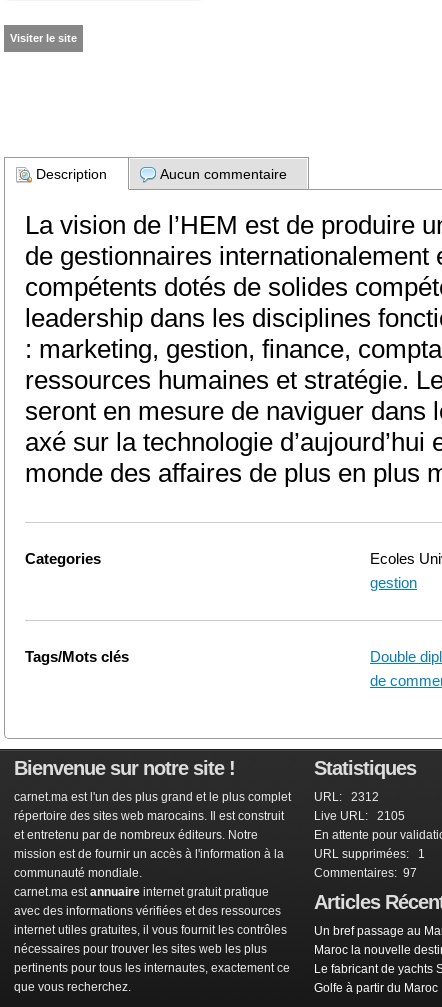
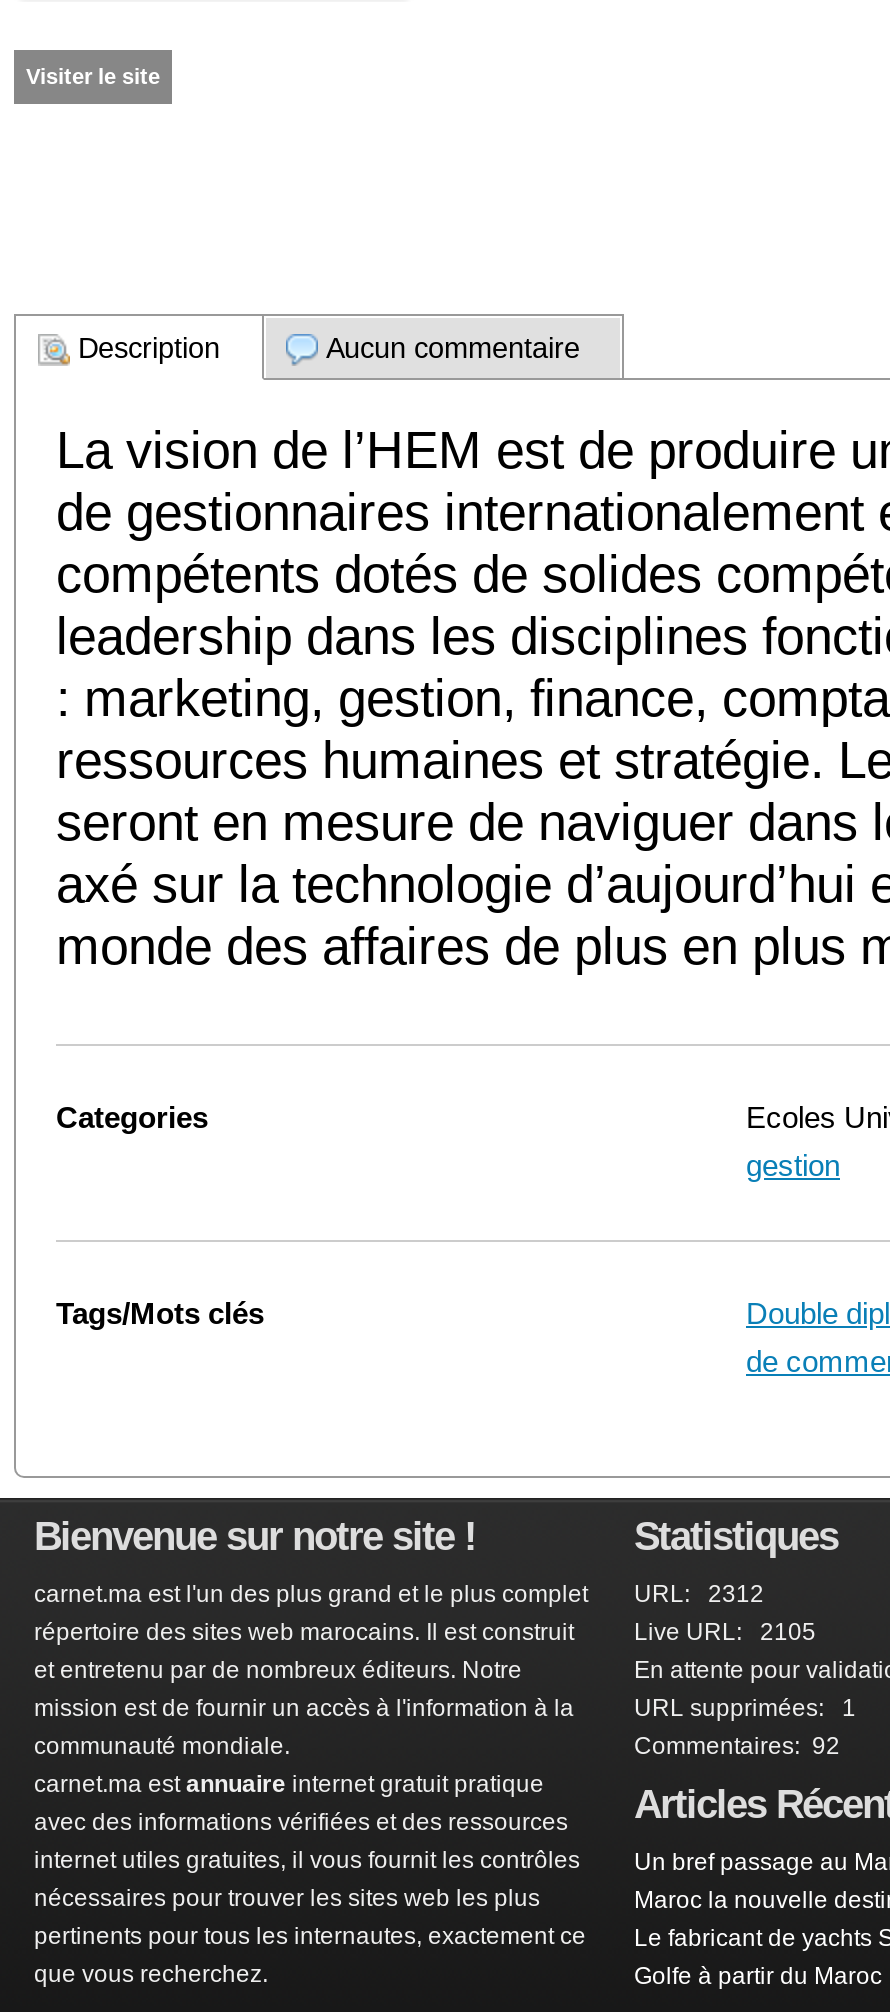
[314,866,417,880] Commentaires: 97 -> [634,1732,840,1760] Commentaires: 92

